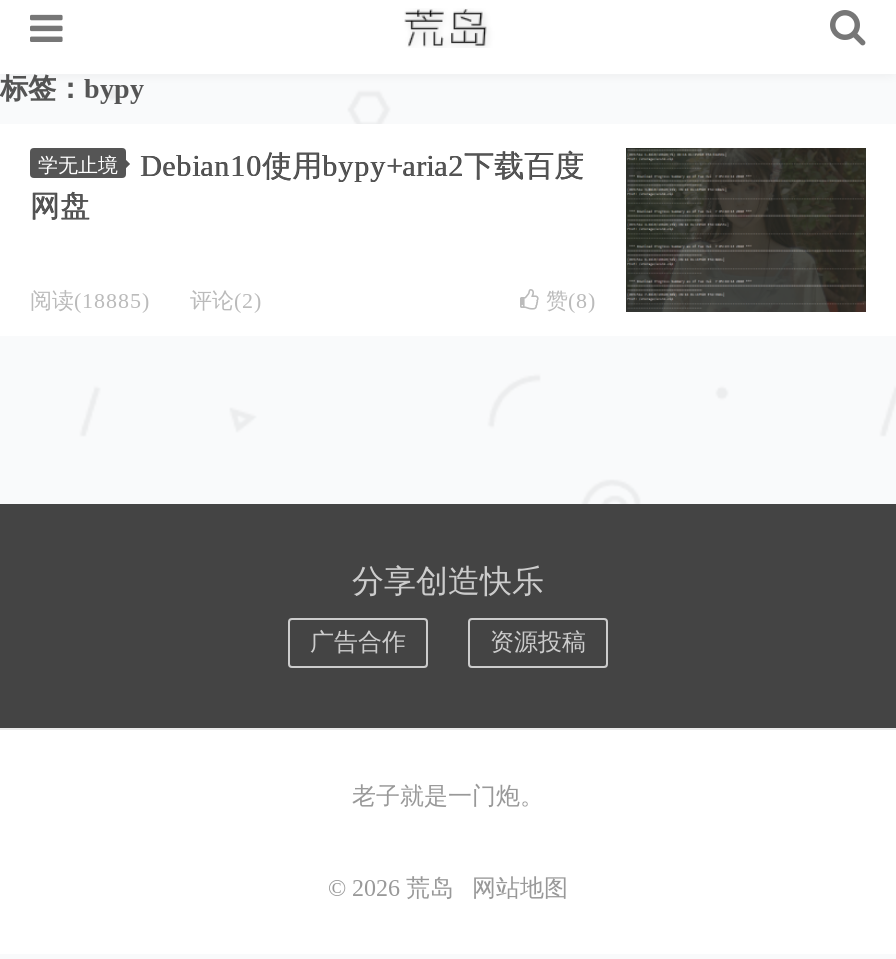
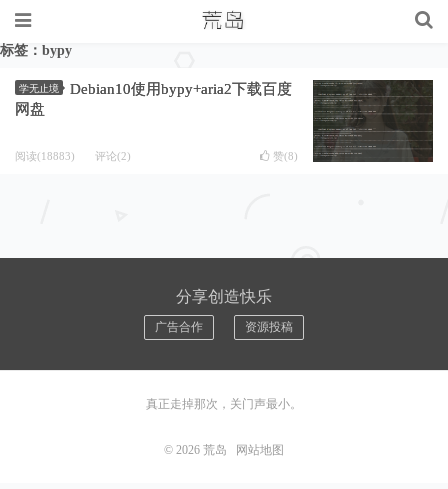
[30,288,262,312] 阅读(18885) 评论(2) -> [15,150,131,162] 阅读(18883) 评论(2)
[352,782,544,810] 老子就是一门炮。 -> [146,397,302,411] 真正走掉那次，关门声最小。

